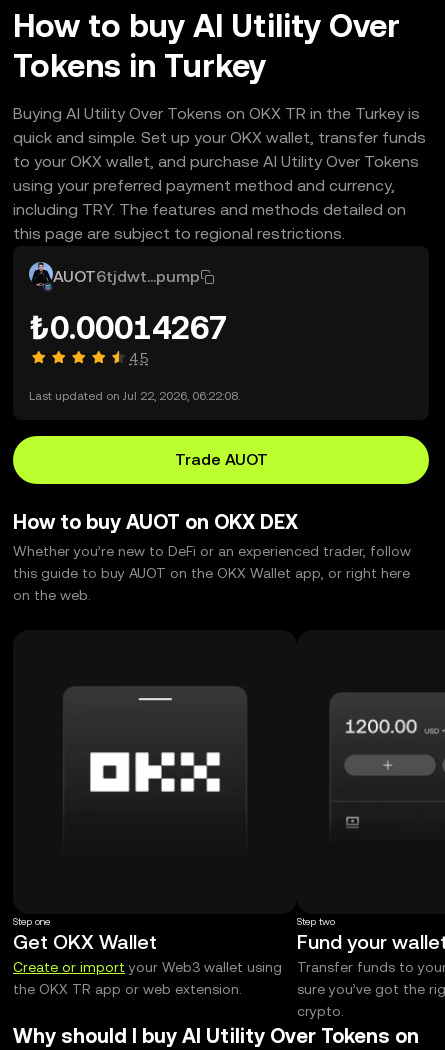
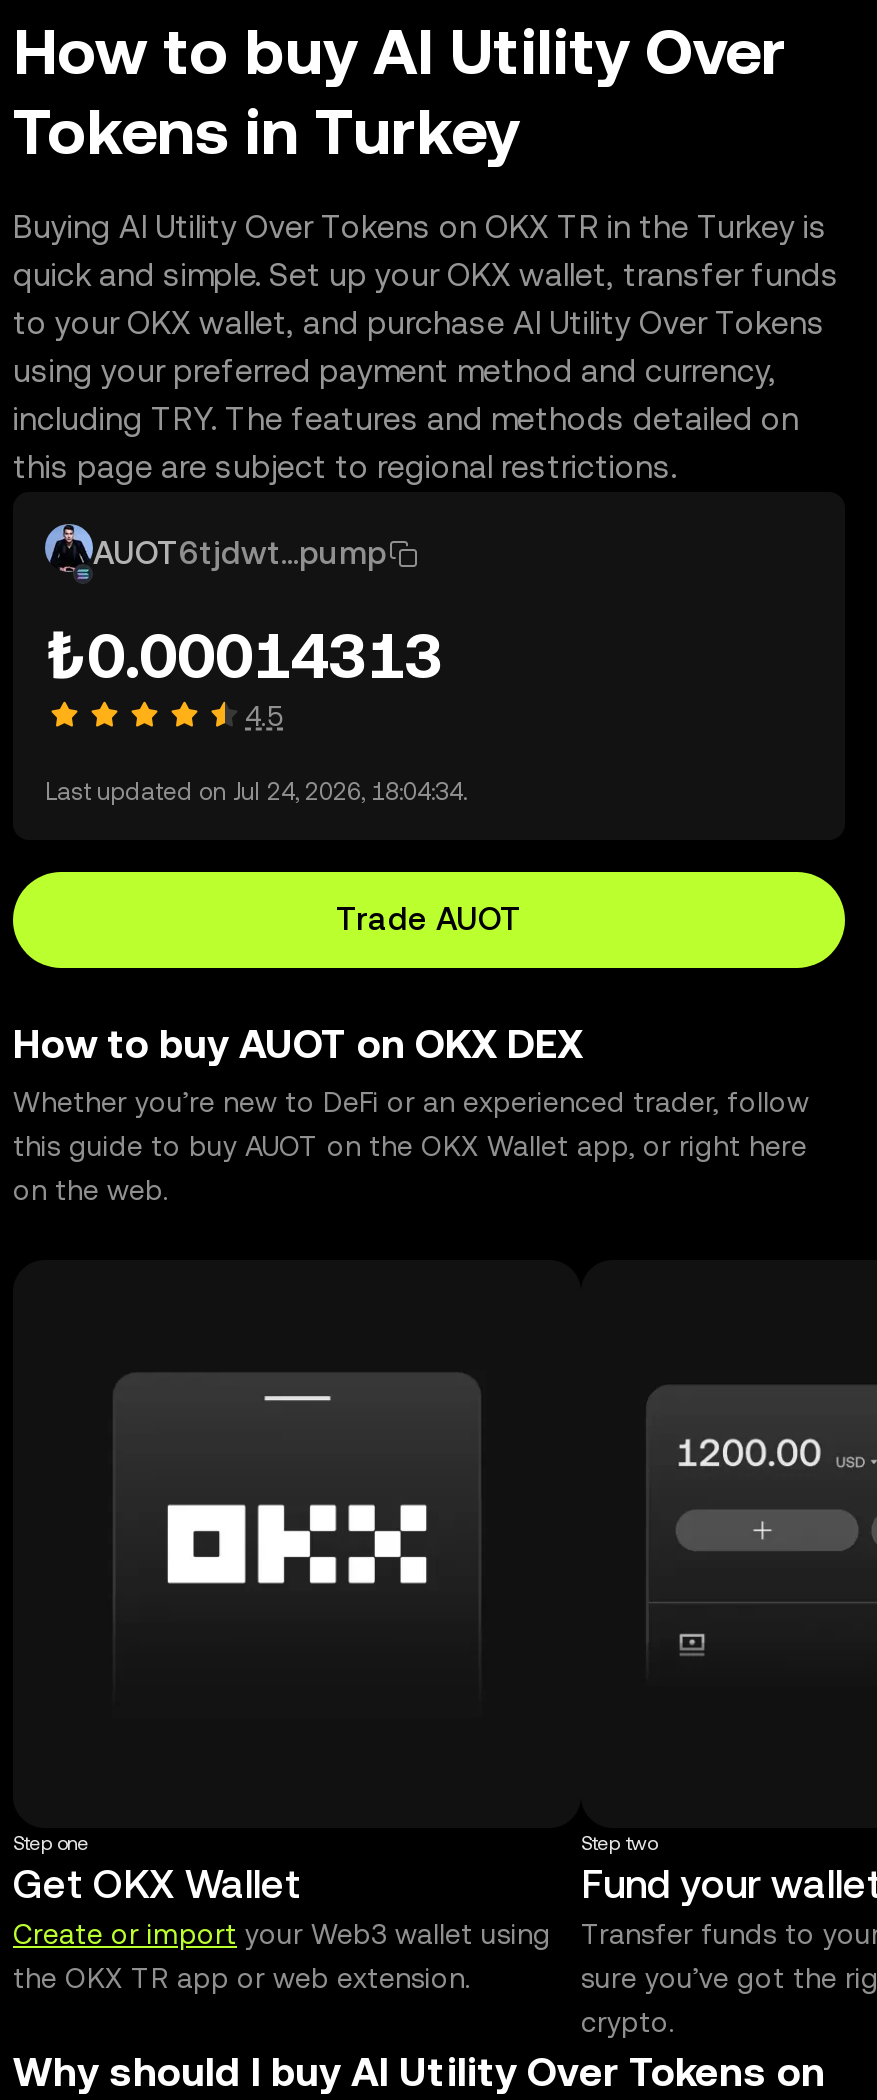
[29,309,228,346] ₺0.00014267 -> [45,618,443,692] ₺0.00014313
[29,389,240,403] Last updated on Jul 22, 2026, 06:22:08. -> [45,778,467,806] Last updated on Jul 24, 2026, 18:04:34.

